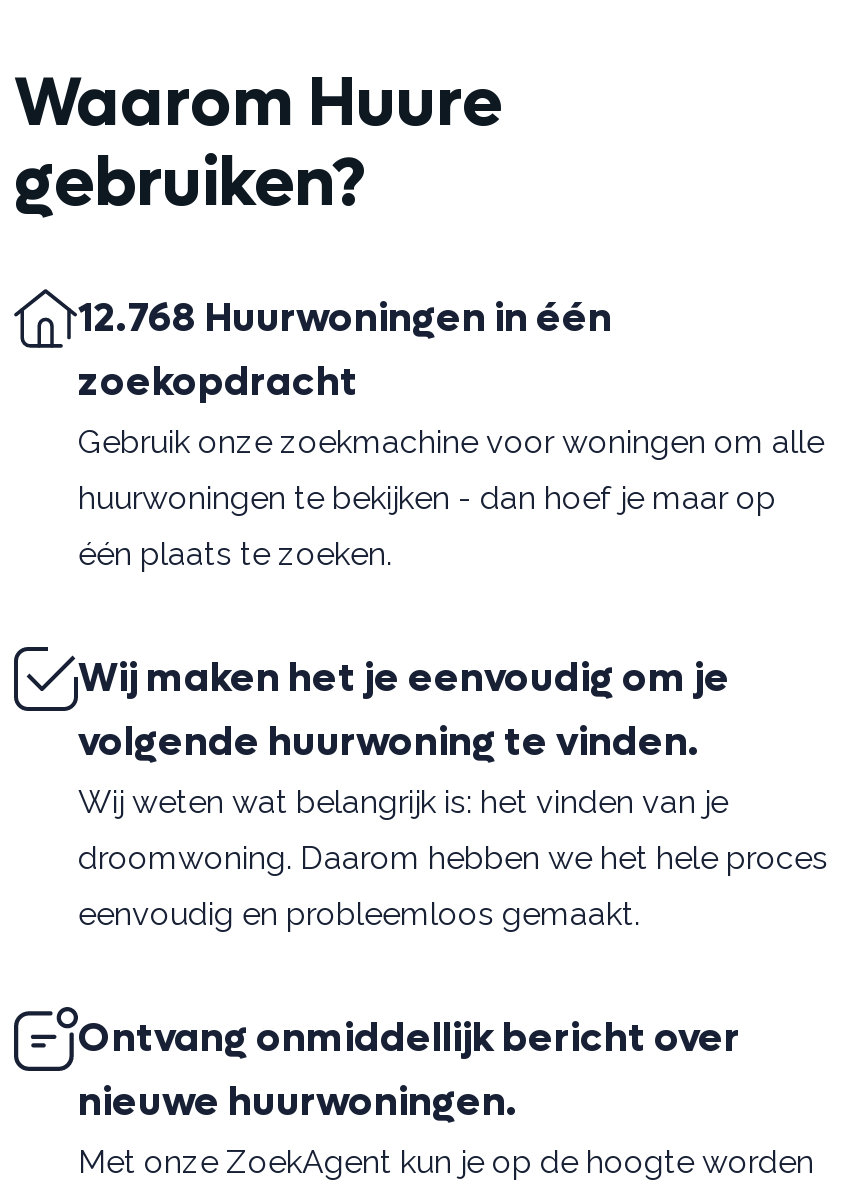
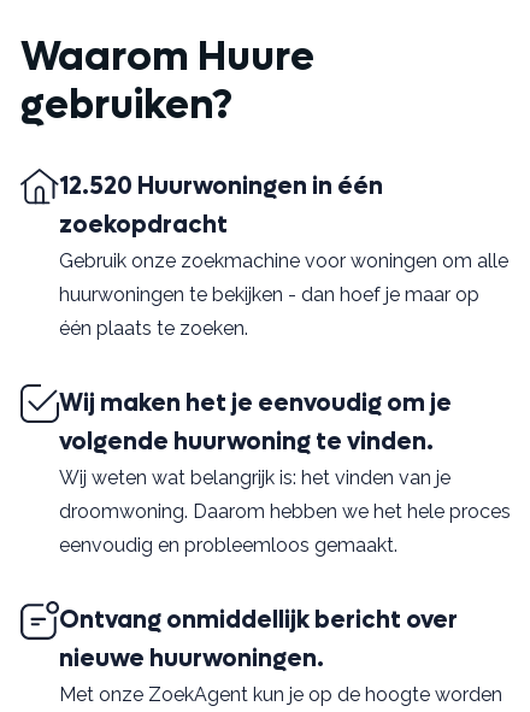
[78,293,612,345] 12.768 Huurwoningen in één -> [59,171,383,202] 12.520 Huurwoningen in één

